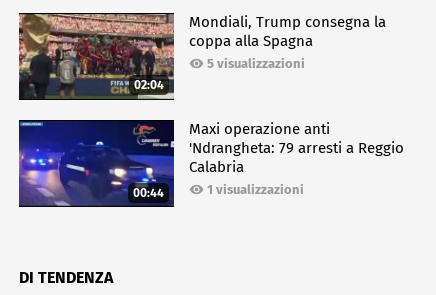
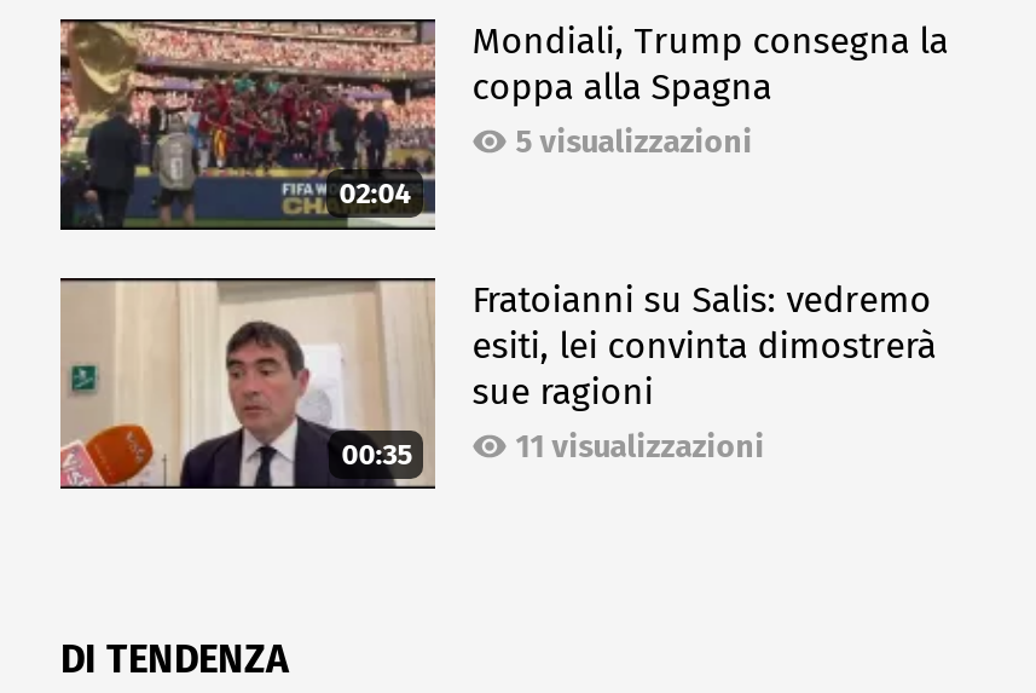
[18,120,175,207] [image] | 00:44 -> [58,278,438,489] [image] | 00:35
[189,120,404,197] Maxi operazione anti | 'Ndrangheta: 79 arresti a Reggio | Calabria | 1 visualizzazioni -> [472,279,936,465] Fratoianni su Salis: vedremo | esiti, lei convinta dimostrerà | sue ragioni | 11 visualizzazioni

